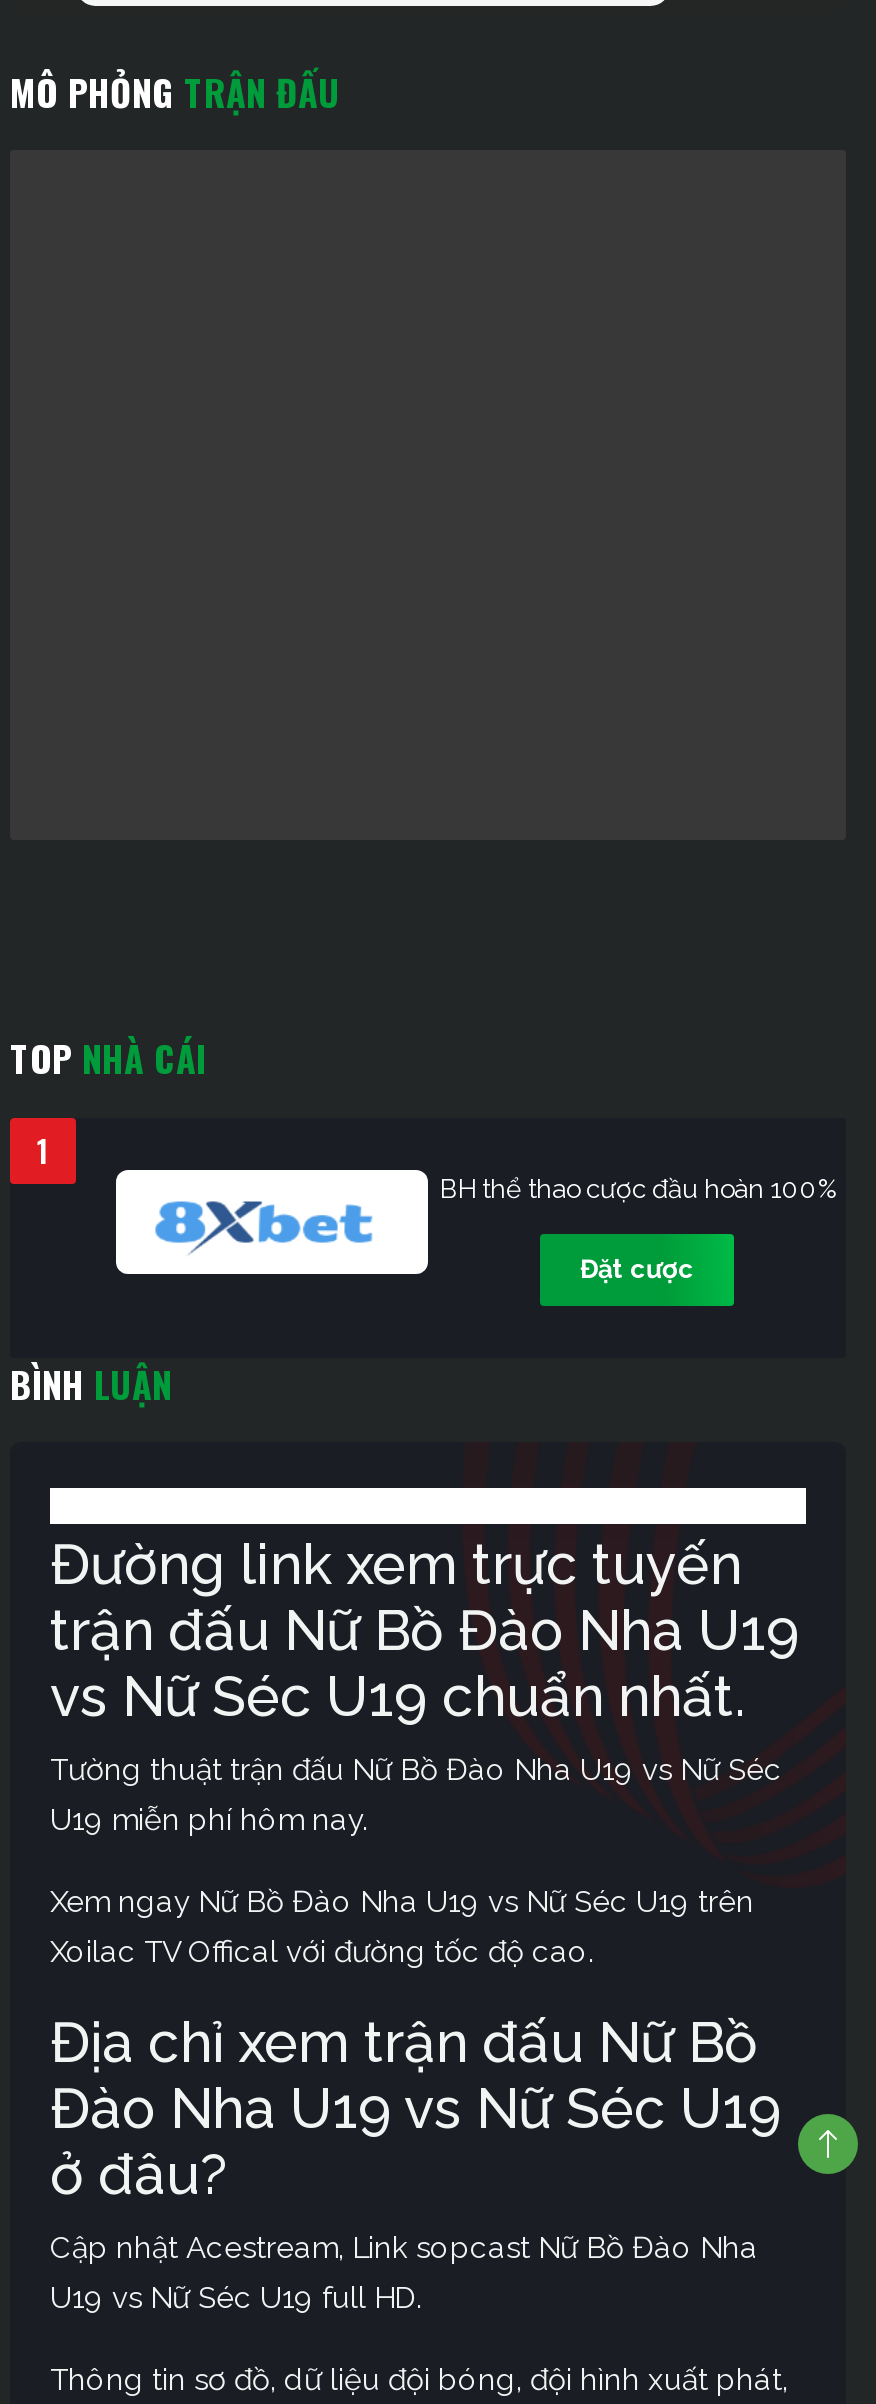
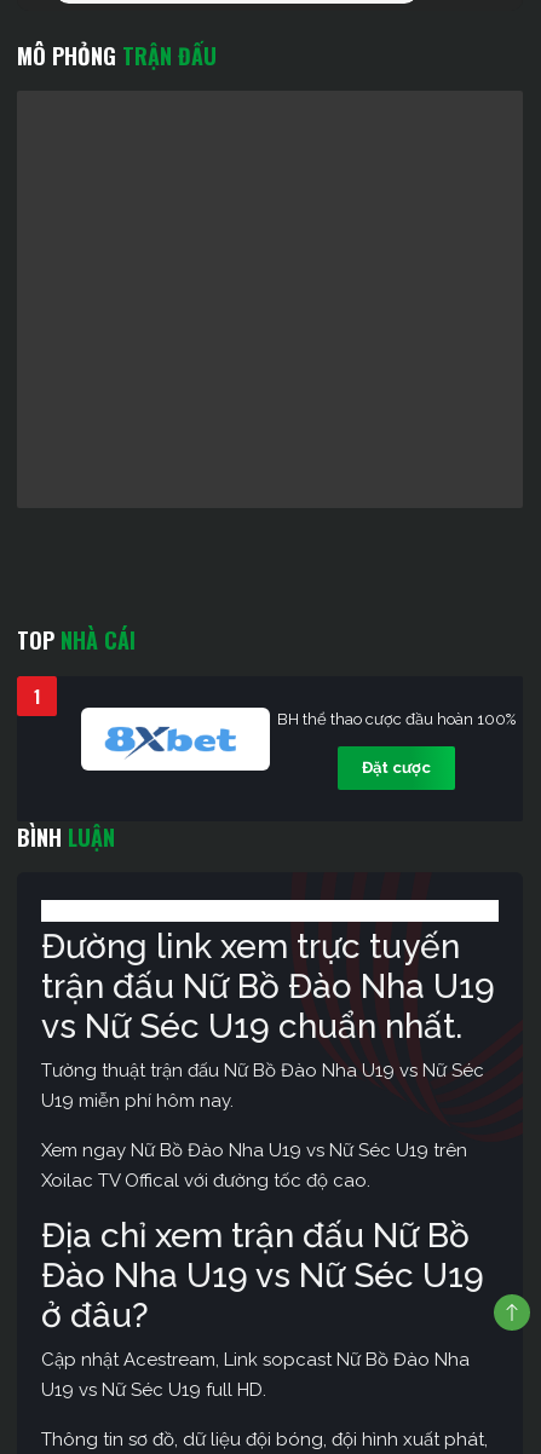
[796,2112,860,2200] [image] -> [493,1279,531,1332] [image]

